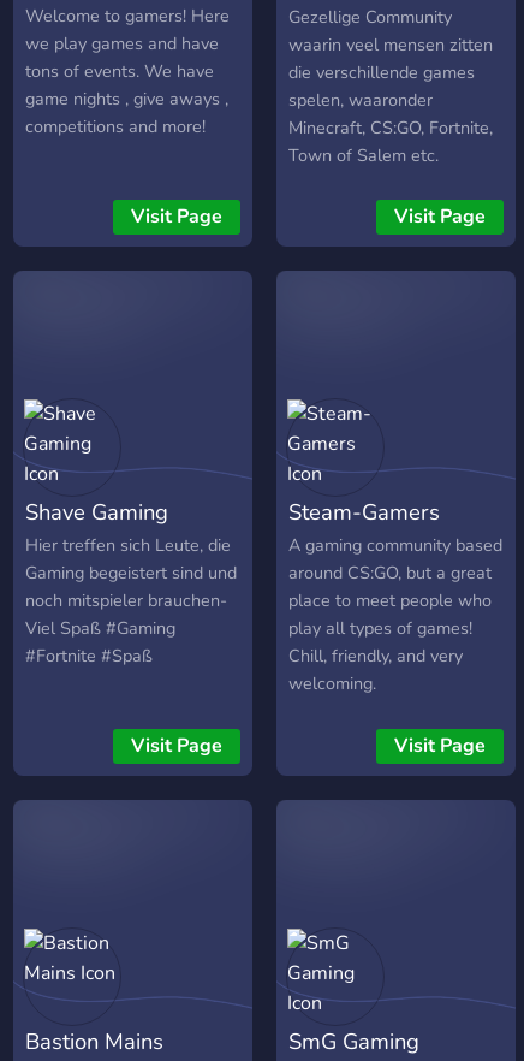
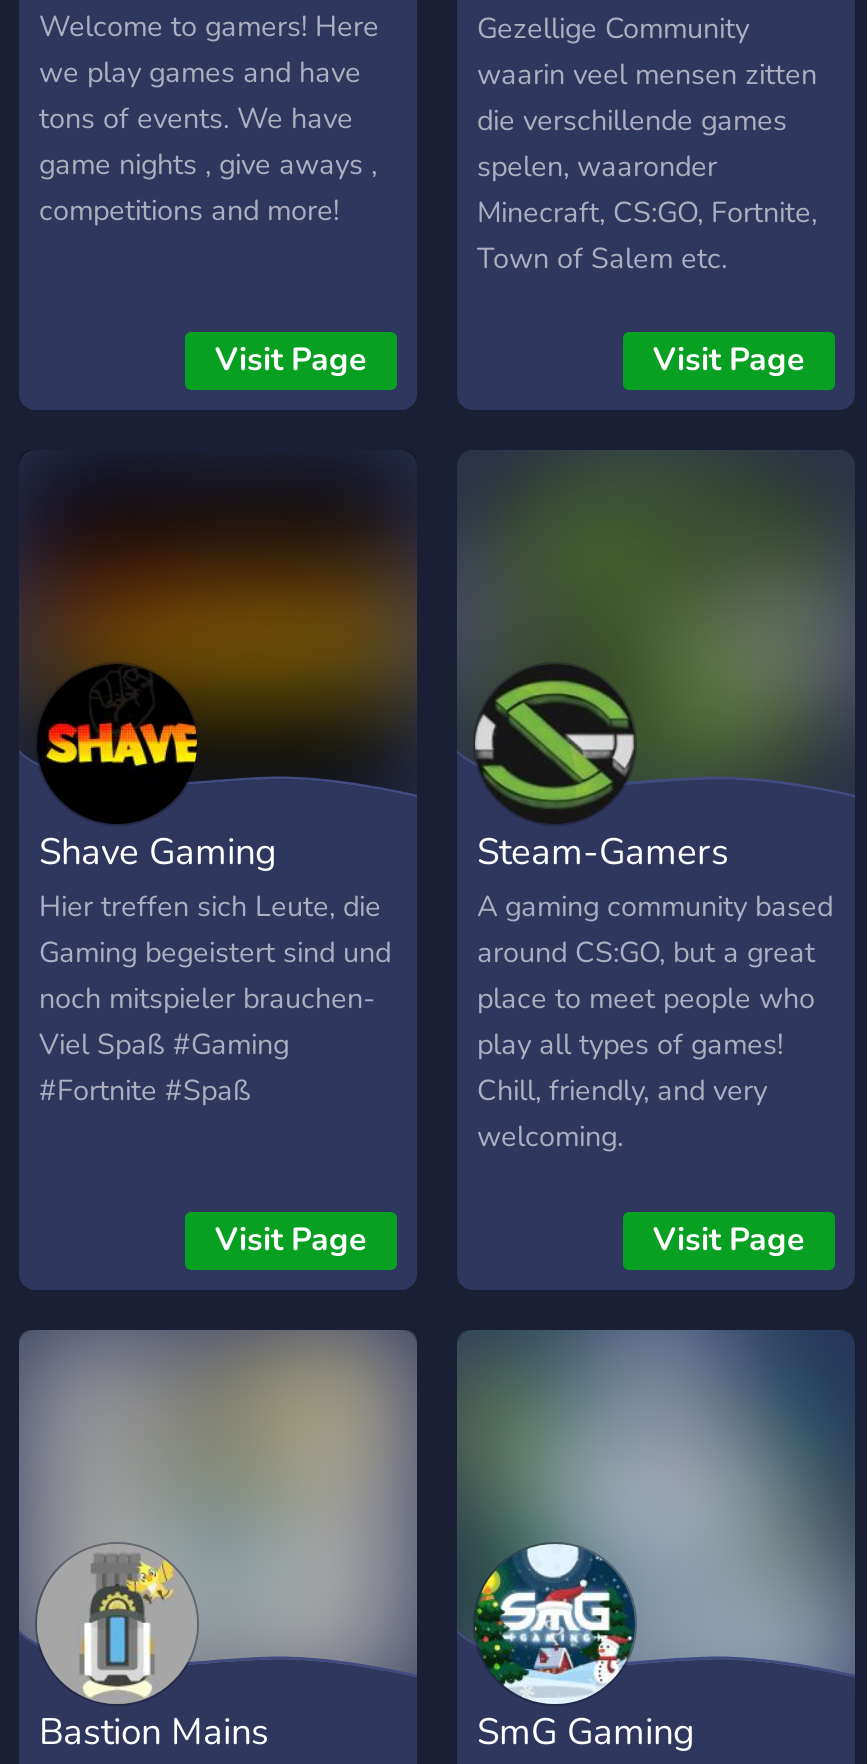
none -> [21,452,417,822] [image]
none -> [461,454,853,822] [image]
none -> [19,1330,417,1702] [image]
none -> [459,1332,855,1702] [image]

